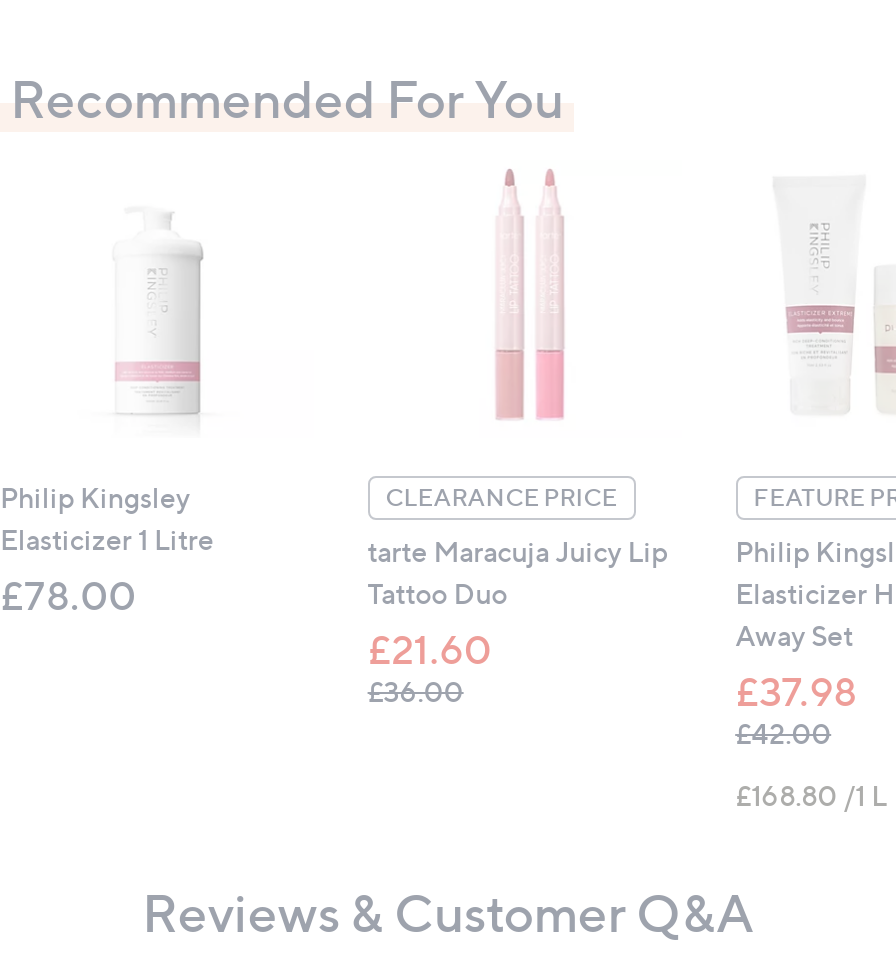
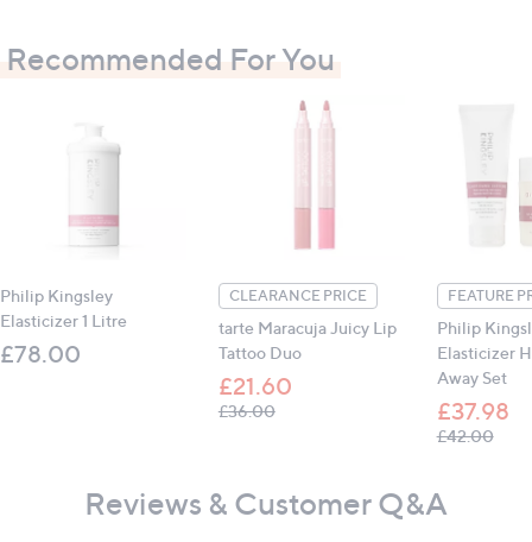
[735,777,887,811] £168.80 /1 L -> none

